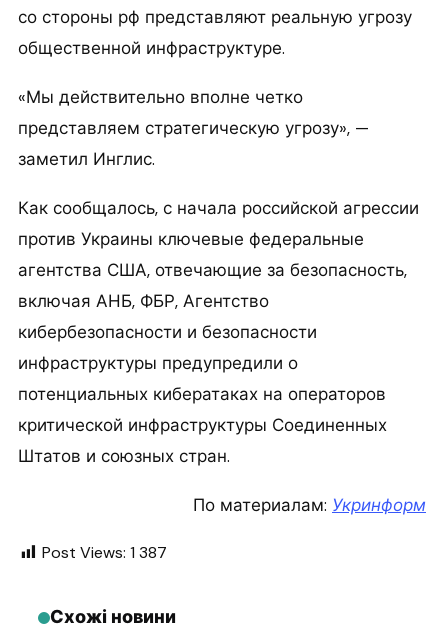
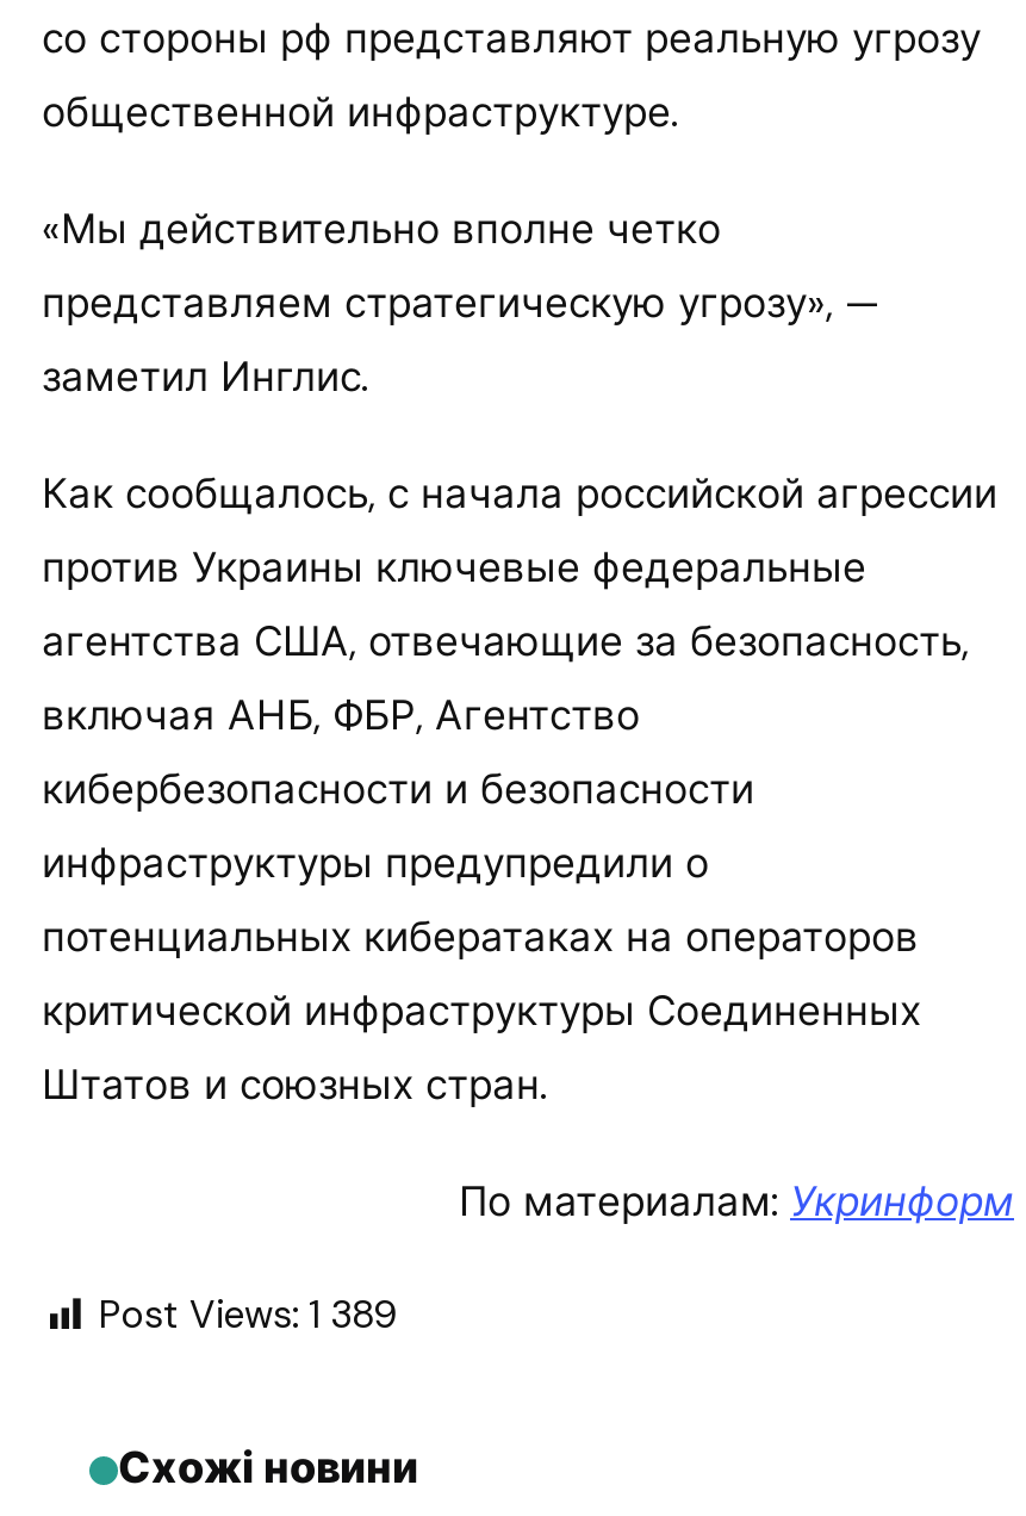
[42,542,167,563] Post Views: 1 387 -> [99,1290,397,1340] Post Views: 1 389

